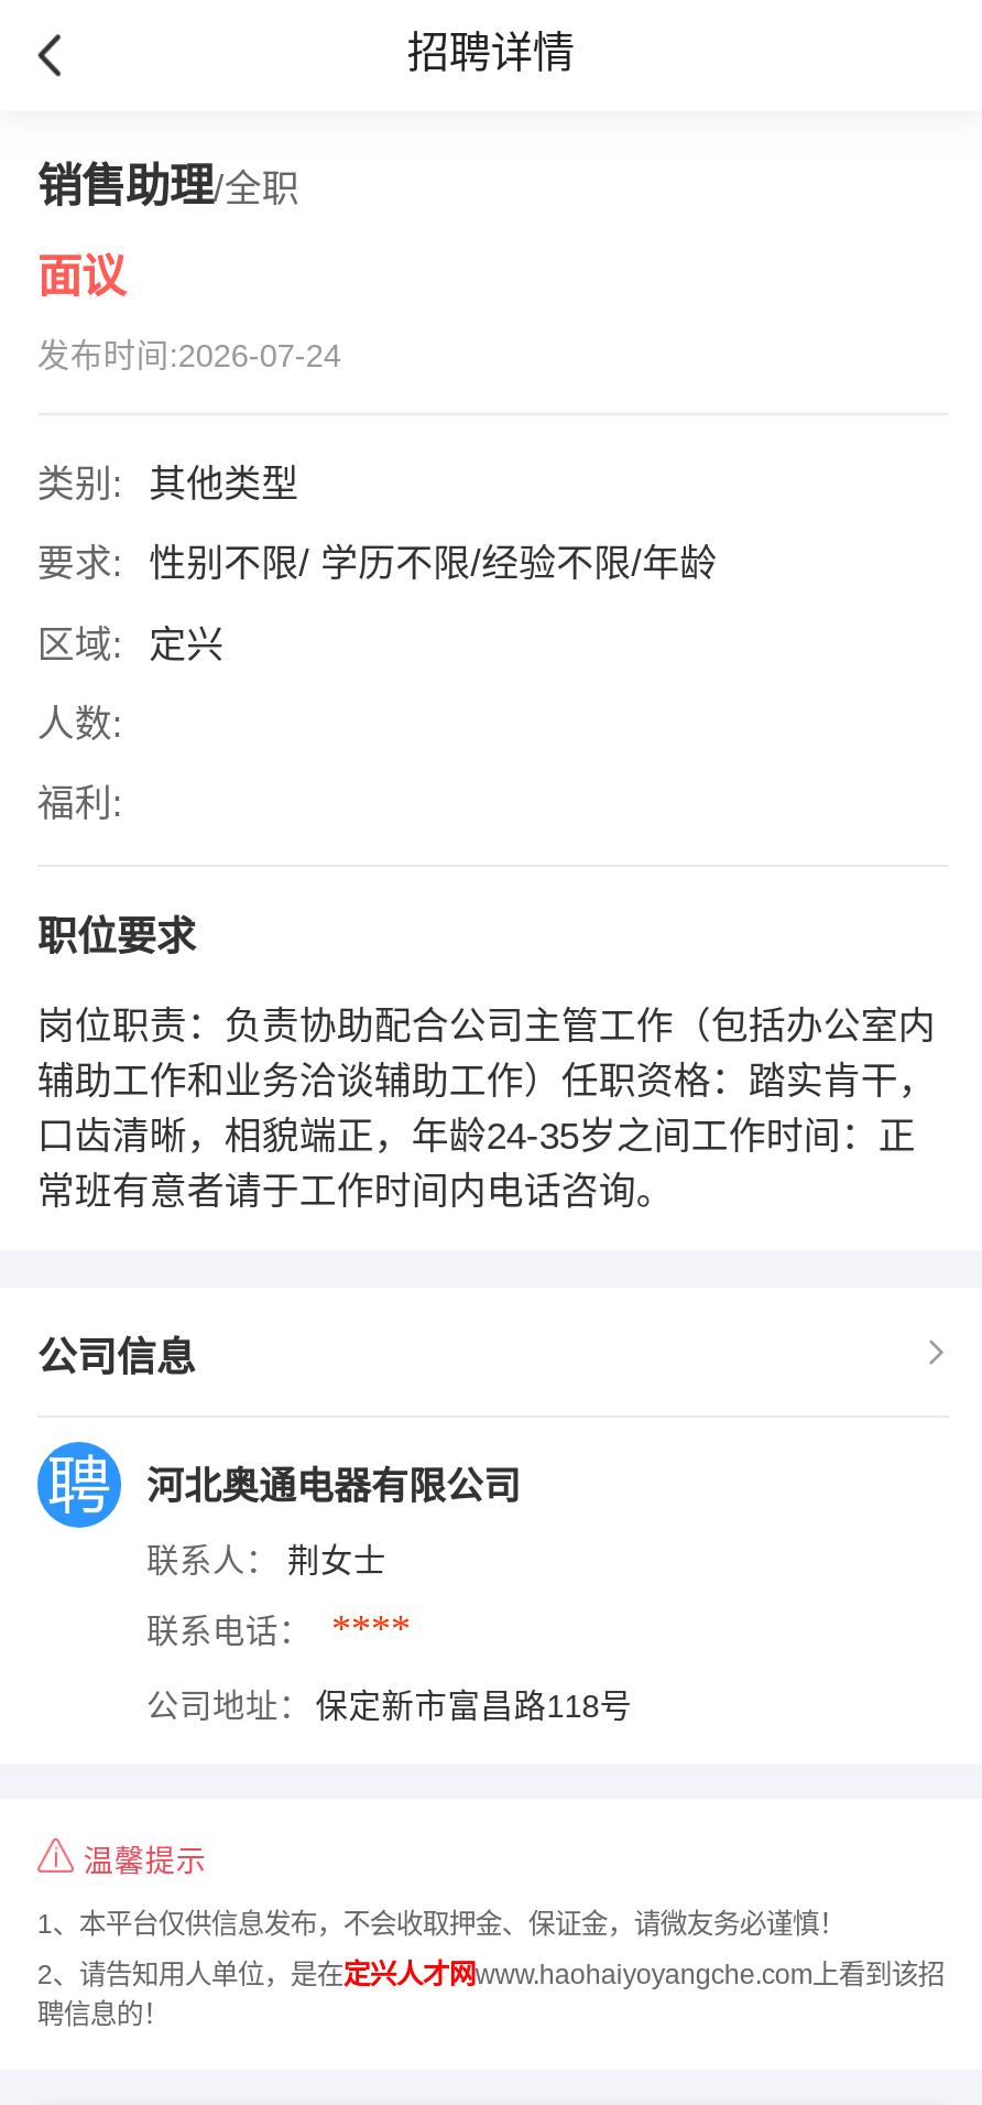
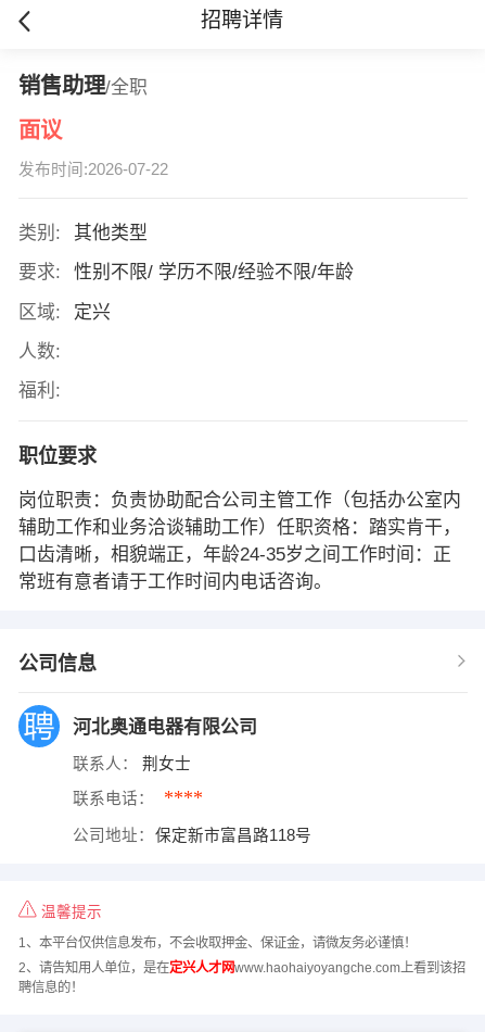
[37,339,341,374] 发布时间:2026-07-24 -> [18,161,168,178] 发布时间:2026-07-22

